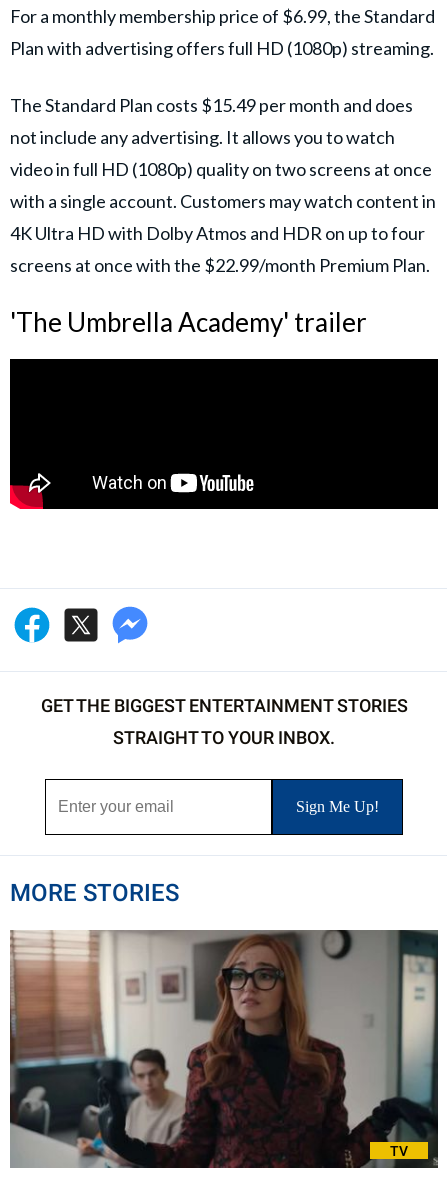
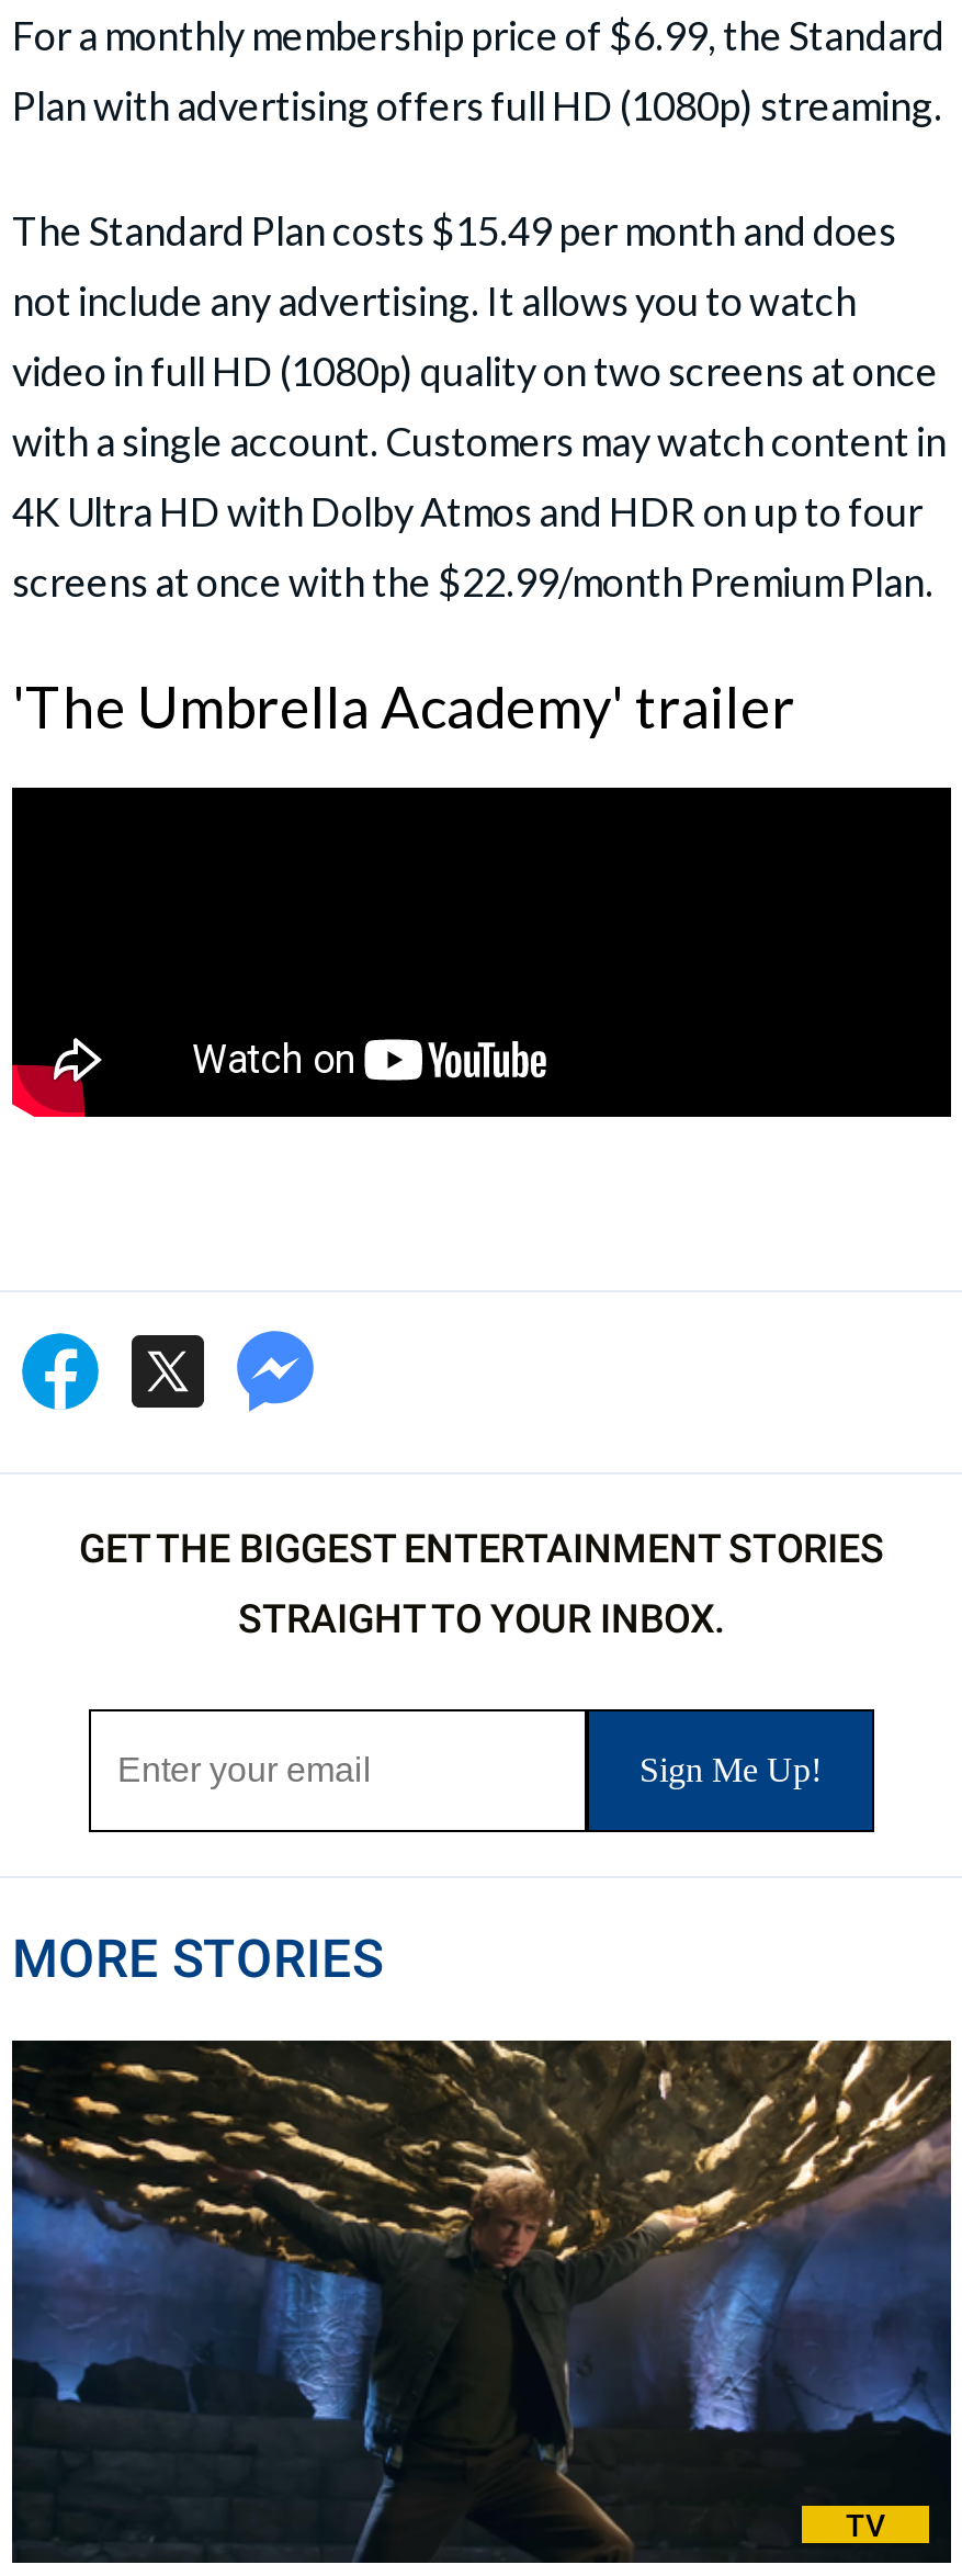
[9,929,438,1168] [image] -> [10,2038,951,2563] [image]

